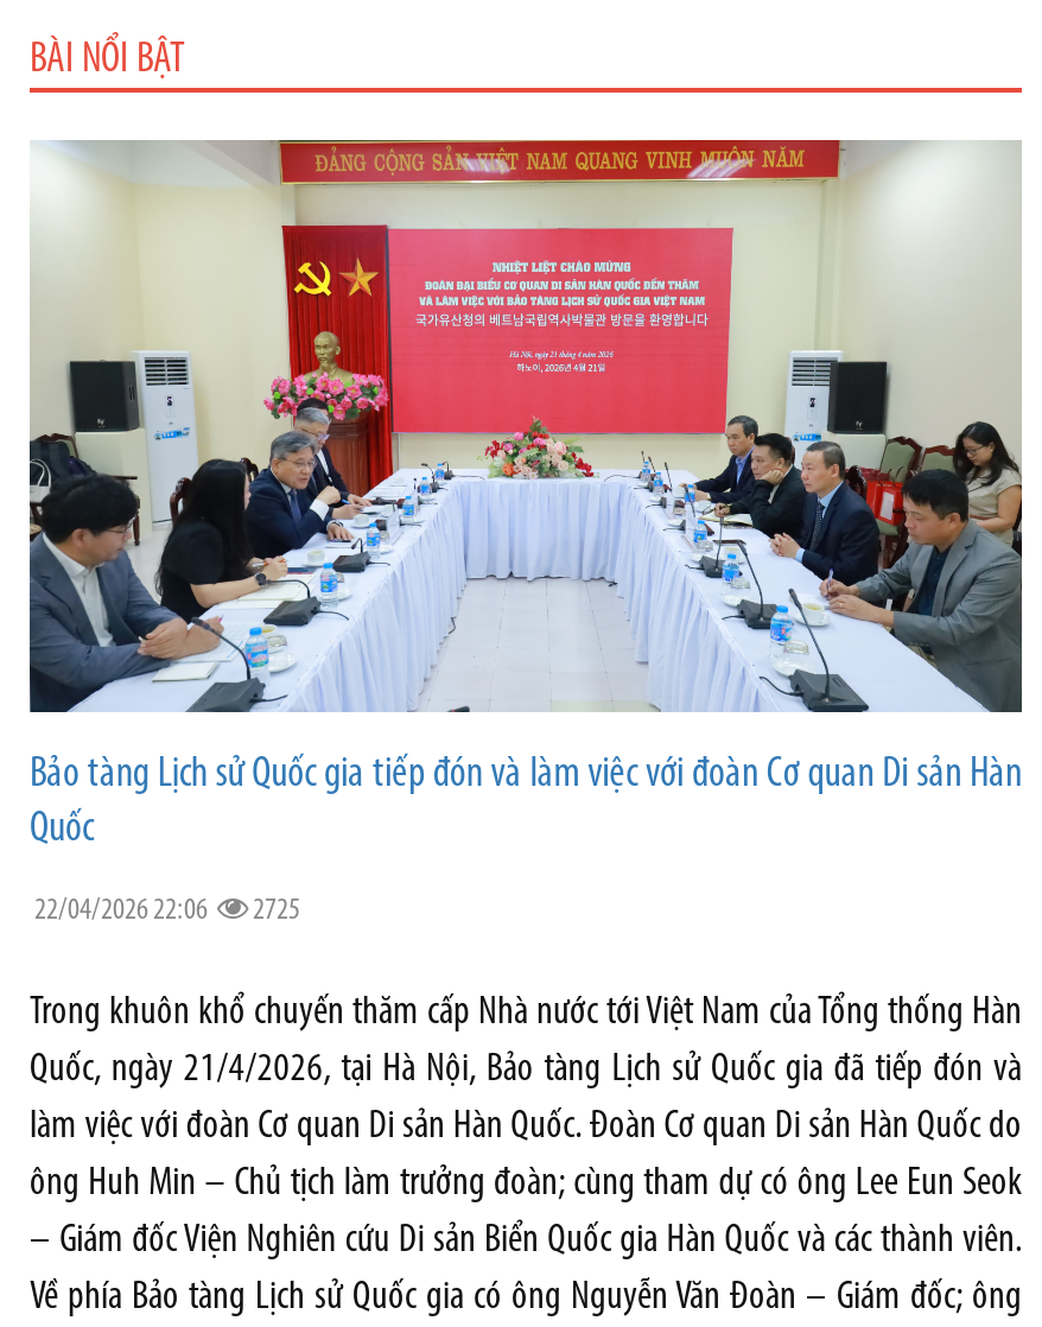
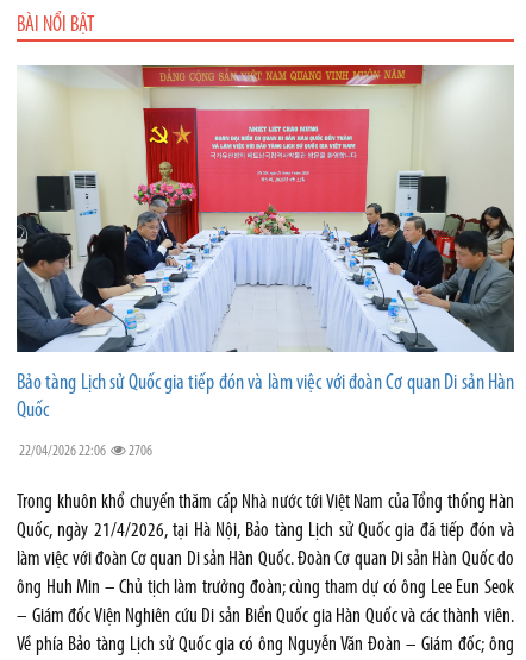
[34,894,300,925] 22/04/2026 22:06 2725 -> [19,443,152,458] 22/04/2026 22:06 2706

